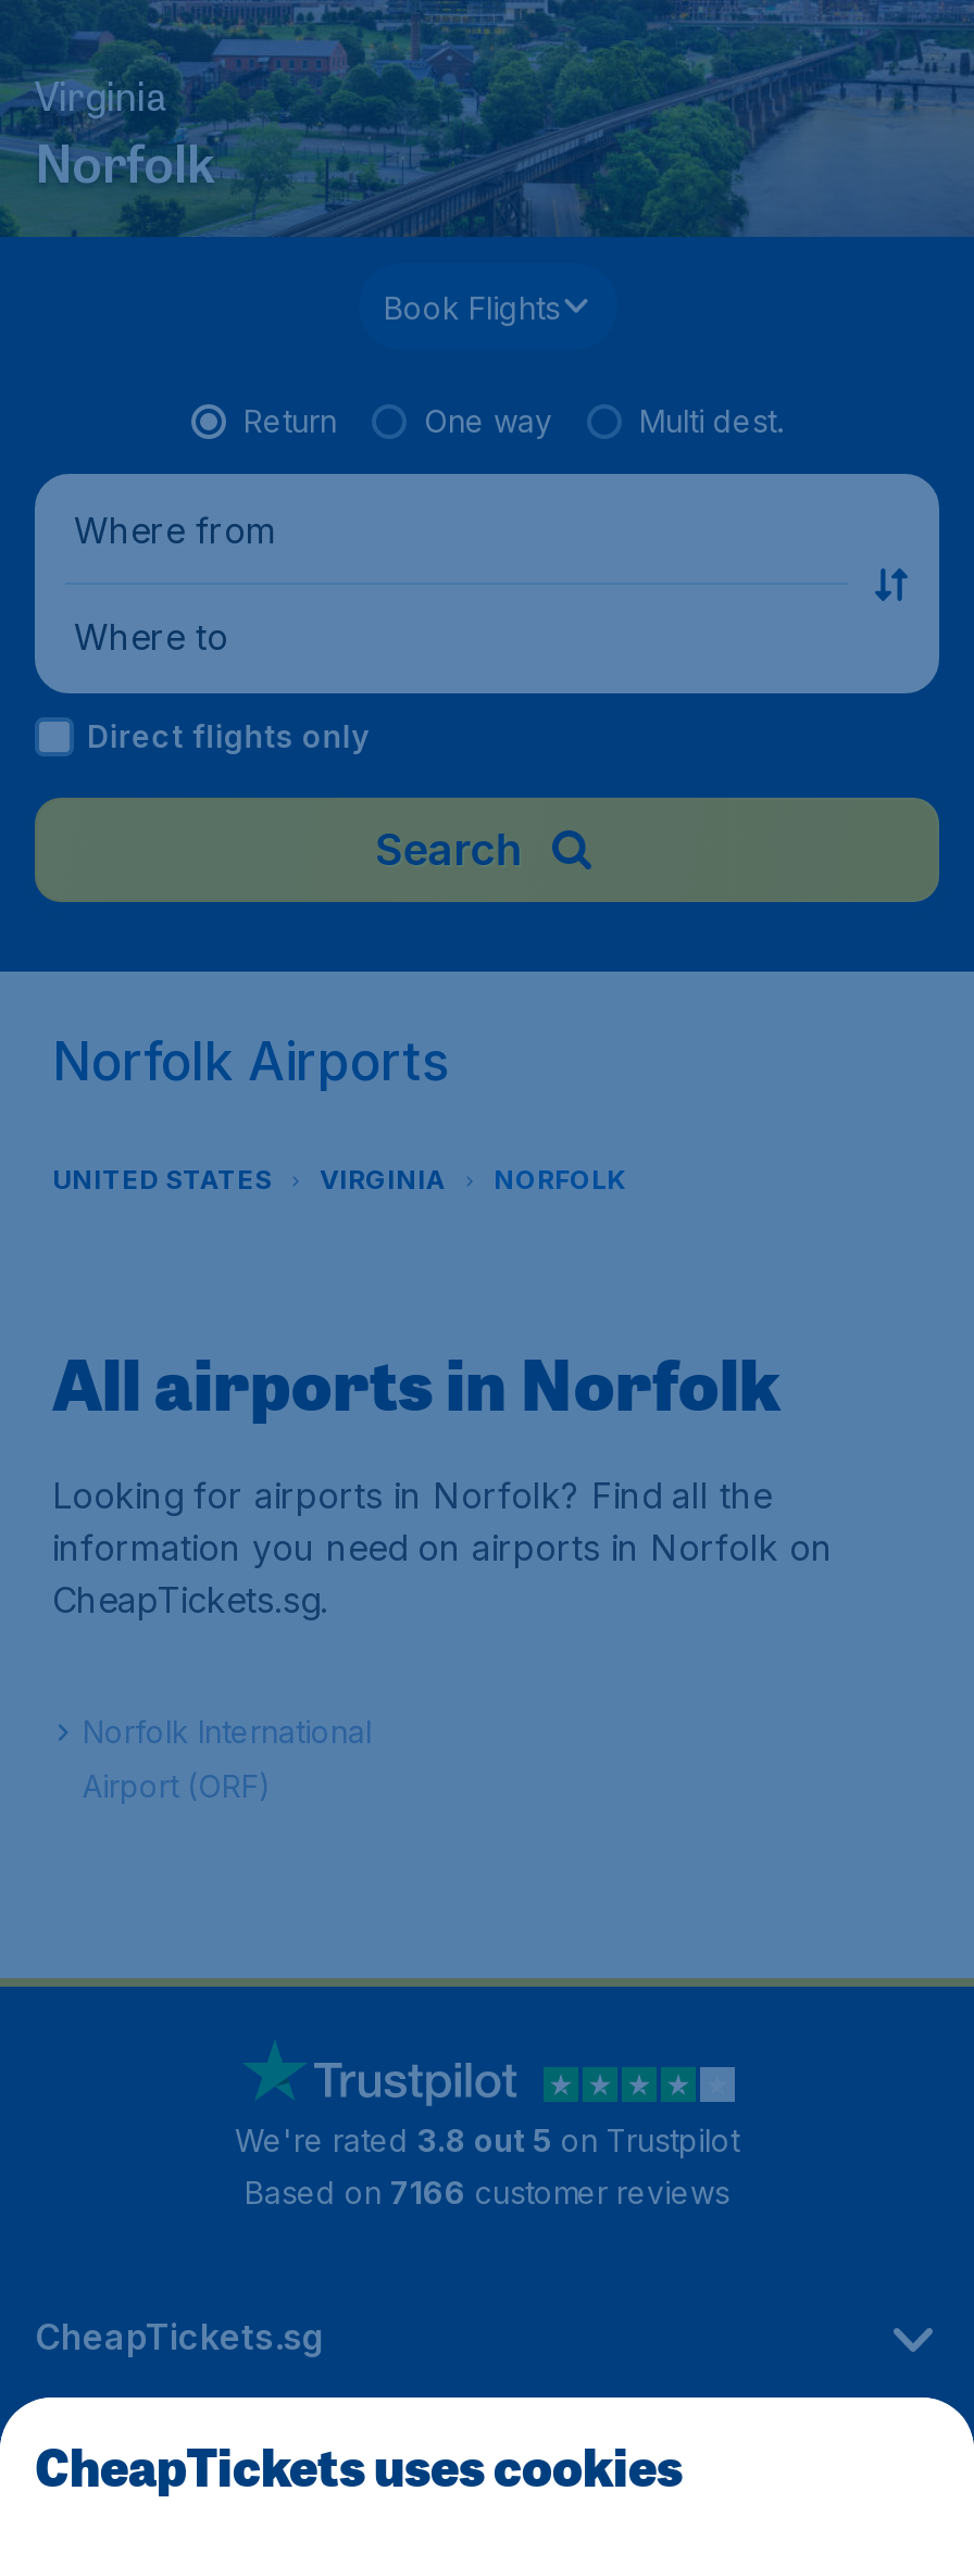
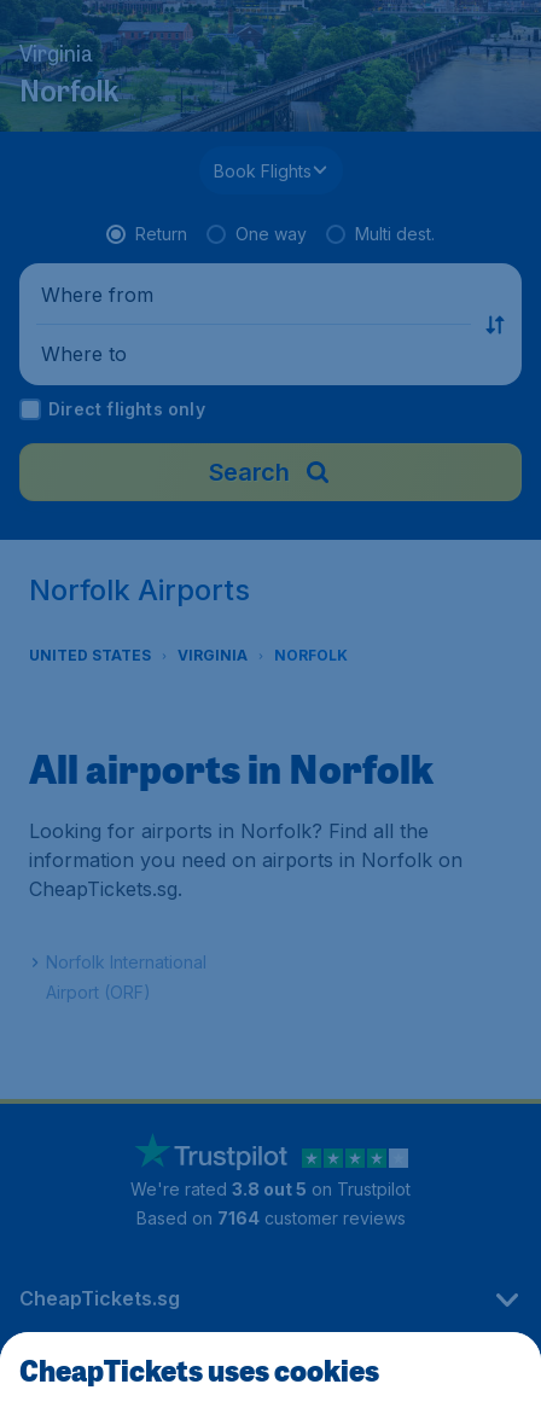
[245,2174,729,2211] Based on 7166 customer reviews -> [136,1208,405,1228] Based on 7164 customer reviews

